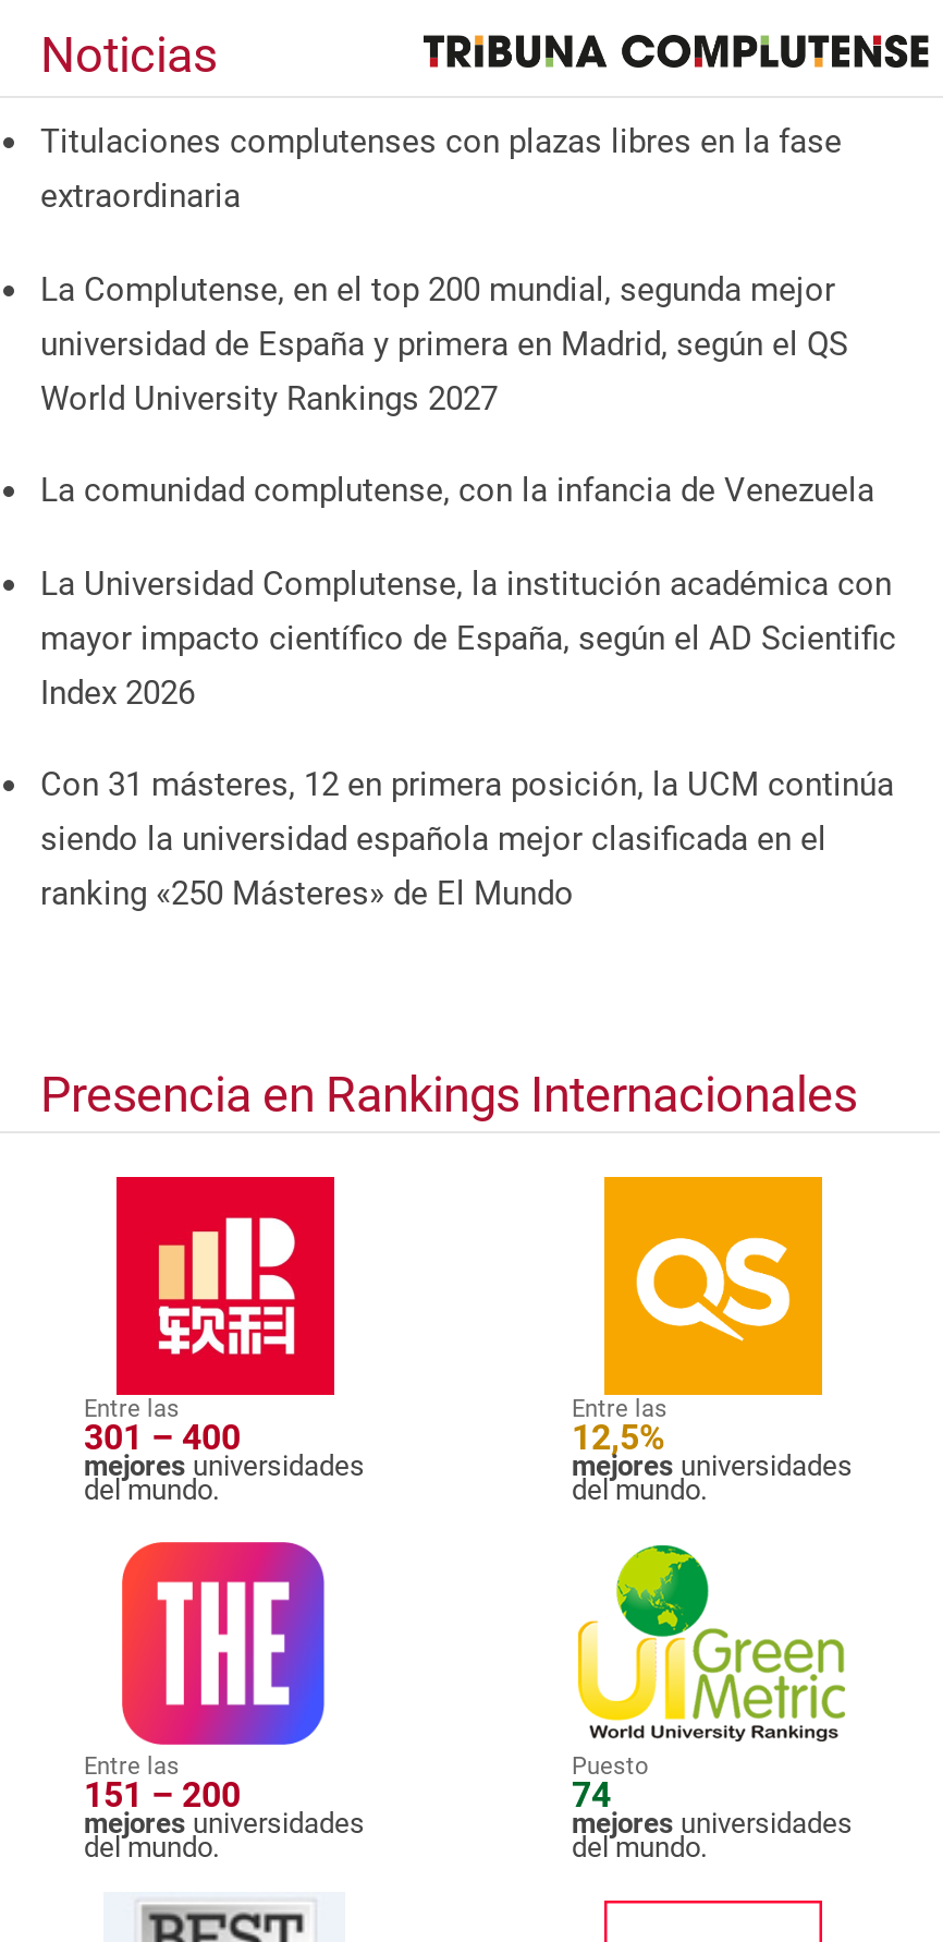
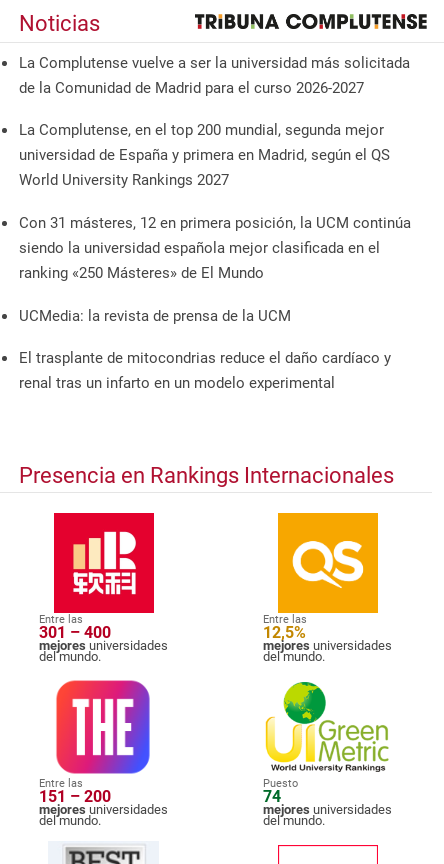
[40,122,842,215] Titulaciones complutenses con plazas libres en la fase | extraordinaria -> [19,54,410,97] La Complutense vuelve a ser la universidad más solicitada | de la Comunidad de Madrid para el curso 2026-2027
[40,471,896,712] La comunidad complutense, con la infancia de Venezuela | La Universidad Complutense, la institución académica con | mayor impacto científico de España, según el AD Scientific | Index 2026 -> none
moved [40,765,894,914] -> [19,214,411,282]: Con 31 másteres, 12 en primera posición, la UCM continúa | siendo la universidad española mejor clasificada en el | ranking «250 Másteres» de El Mundo
none -> [19,307,391,392] UCMedia: la revista de prensa de la UCM | El trasplante de mitocondrias reduce el daño cardíaco y | renal tras un infarto en un modelo experimental

